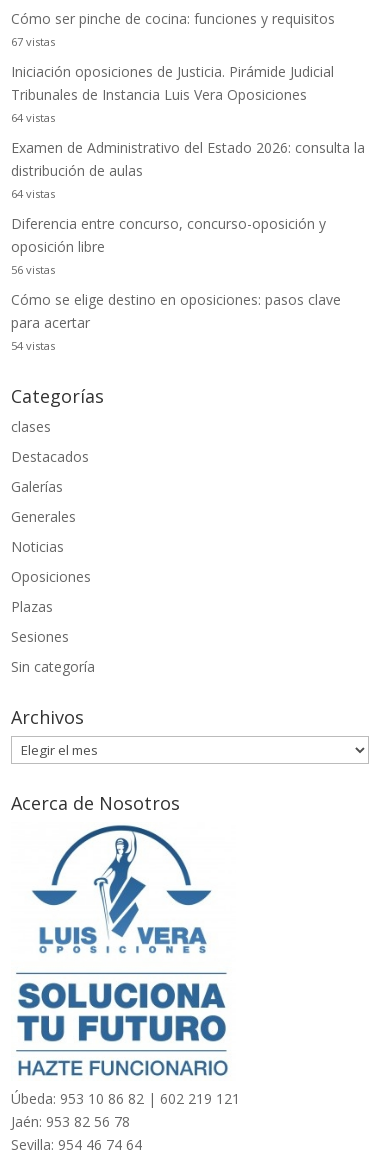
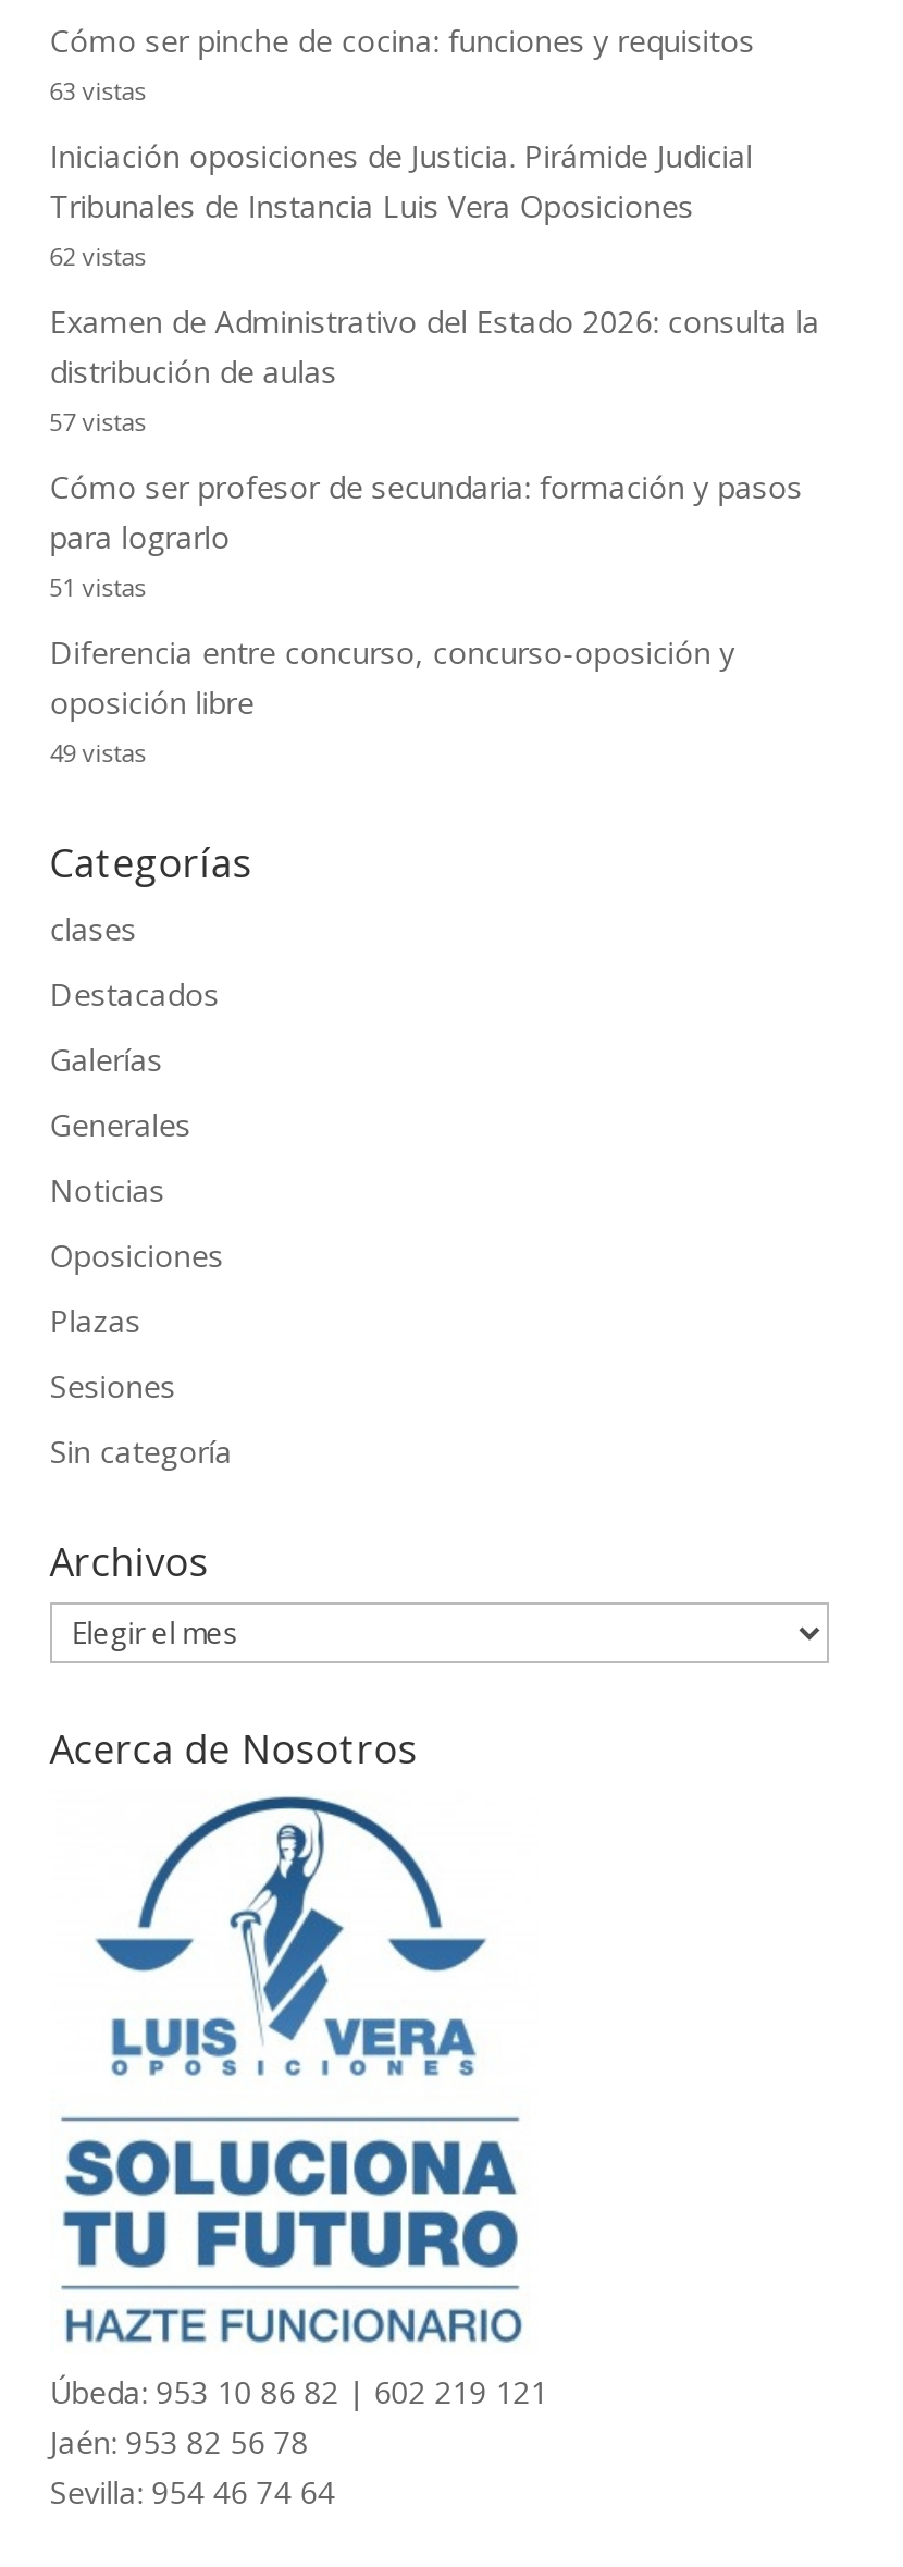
[11,34,55,49] 67 vistas -> [50,74,145,107] 63 vistas
[11,110,55,125] 64 vistas -> [50,239,145,272] 62 vistas
[11,186,55,201] 64 vistas -> [50,405,802,603] 57 vistas | Cómo ser profesor de secundaria: formación y pasos | para lograrlo | 51 vistas
moved [11,214,326,256] -> [50,631,735,723]: Diferencia entre concurso, concurso-oposición y | oposición libre
[11,262,341,353] 56 vistas | Cómo se elige destino en oposiciones: pasos clave | para acertar | 54 vistas -> [50,736,145,769] 49 vistas

